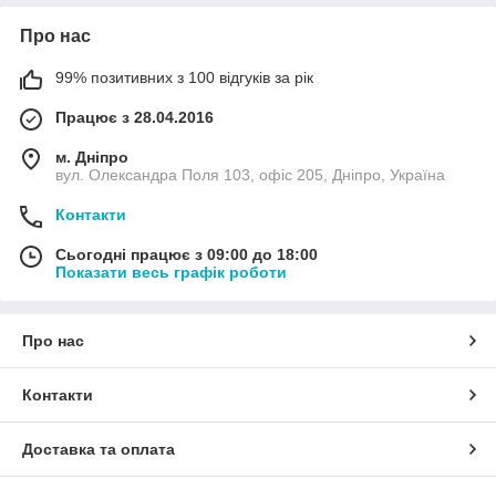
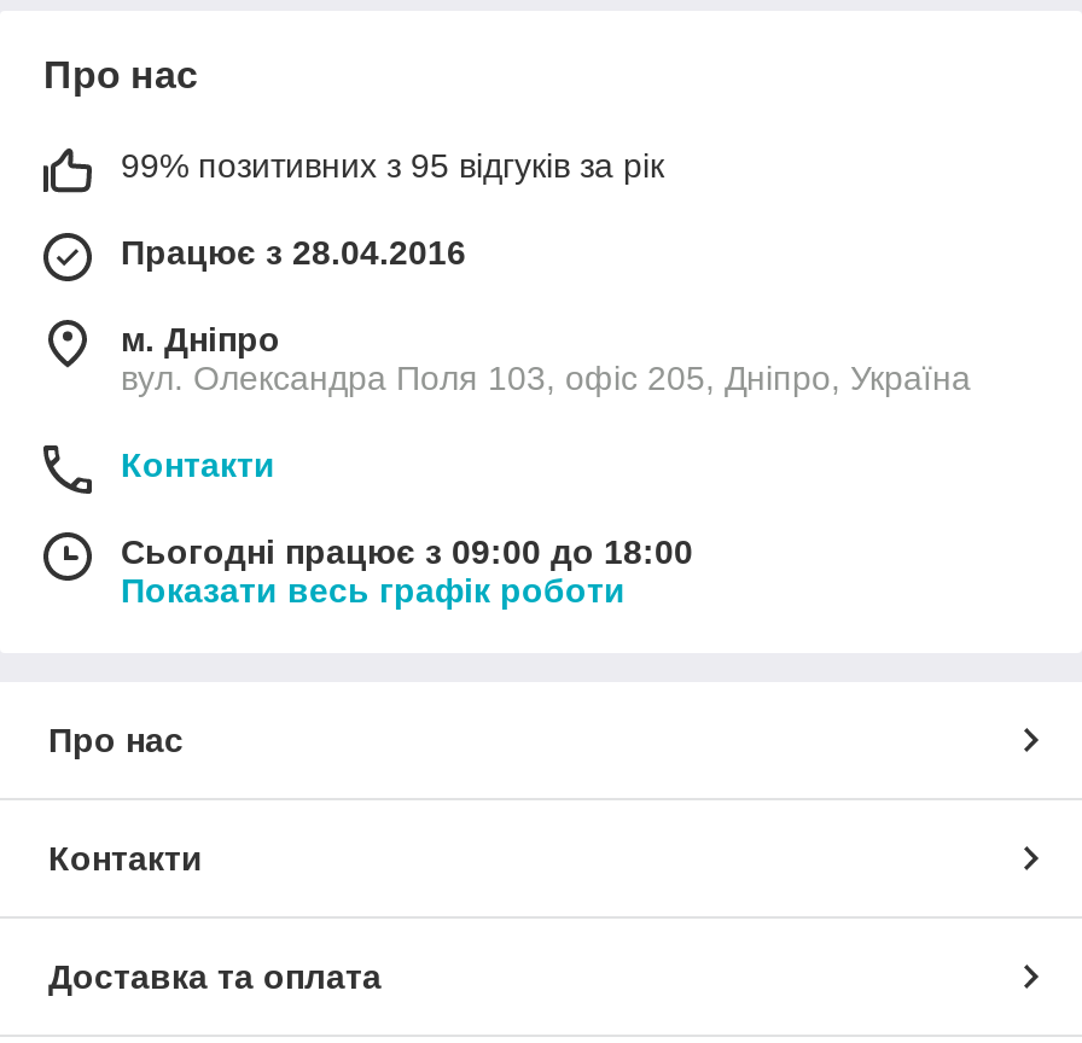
[55,68,313,86] 99% позитивних з 100 відгуків за рік -> [121,146,664,184] 99% позитивних з 95 відгуків за рік

